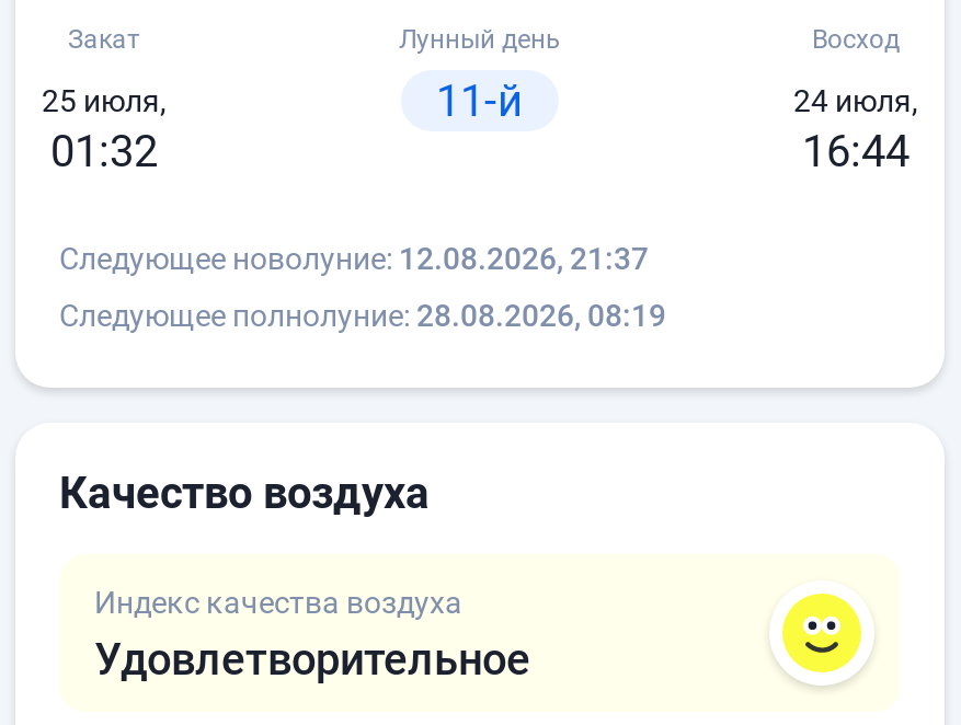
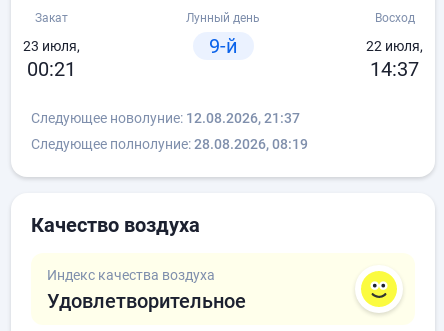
[42,83,167,118] 25 июля, -> [23,38,80,54] 23 июля,
[436,74,524,127] 11-й -> [208,34,237,58] 9-й
[793,83,918,118] 24 июля, -> [366,38,423,54] 22 июля,
[50,125,158,177] 01:32 -> [27,57,76,81] 00:21
[802,125,909,177] 16:44 -> [370,57,419,81] 14:37

